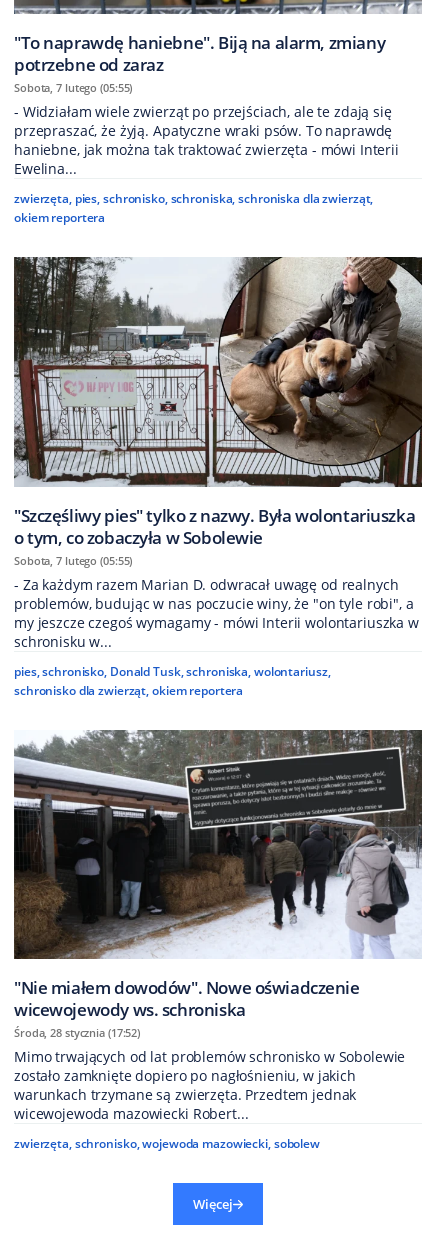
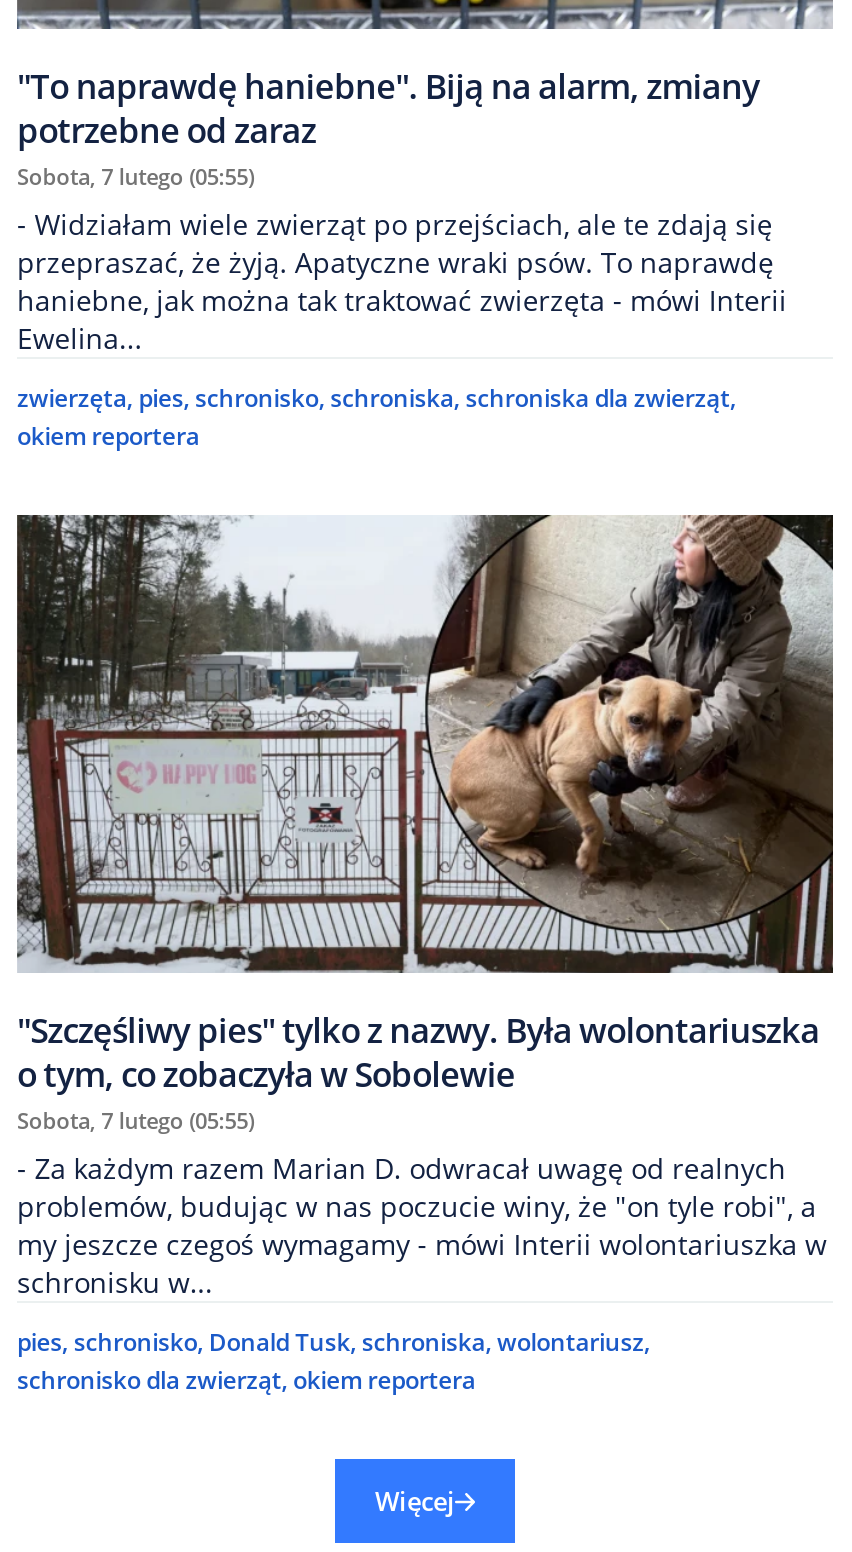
[13,729,423,1152] [image] | "Nie miałem dowodów". Nowe oświadczenie | wicewojewody ws. schroniska | Środa, 28 stycznia (17:52) | Mimo trwających od lat problemów schronisko w Sobolewie | zostało zamknięte dopiero po nagłośnieniu, w jakich | warunkach trzymane są zwierzęta. Przedtem jednak | wicewojewoda mazowiecki Robert... | zwierzęta, schronisko, wojewoda mazowiecki, sobolew -> none

